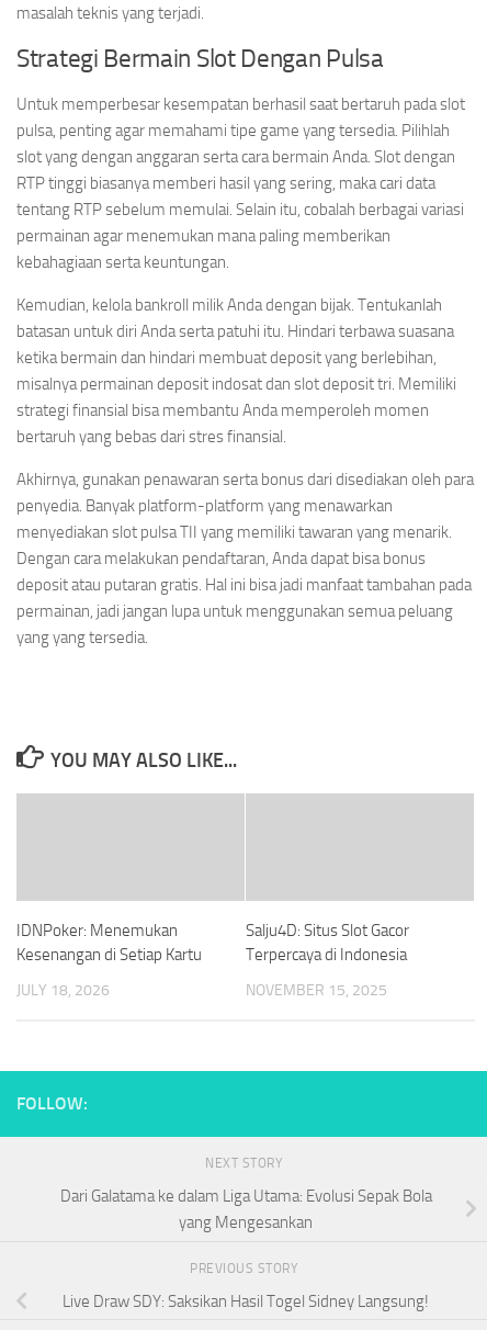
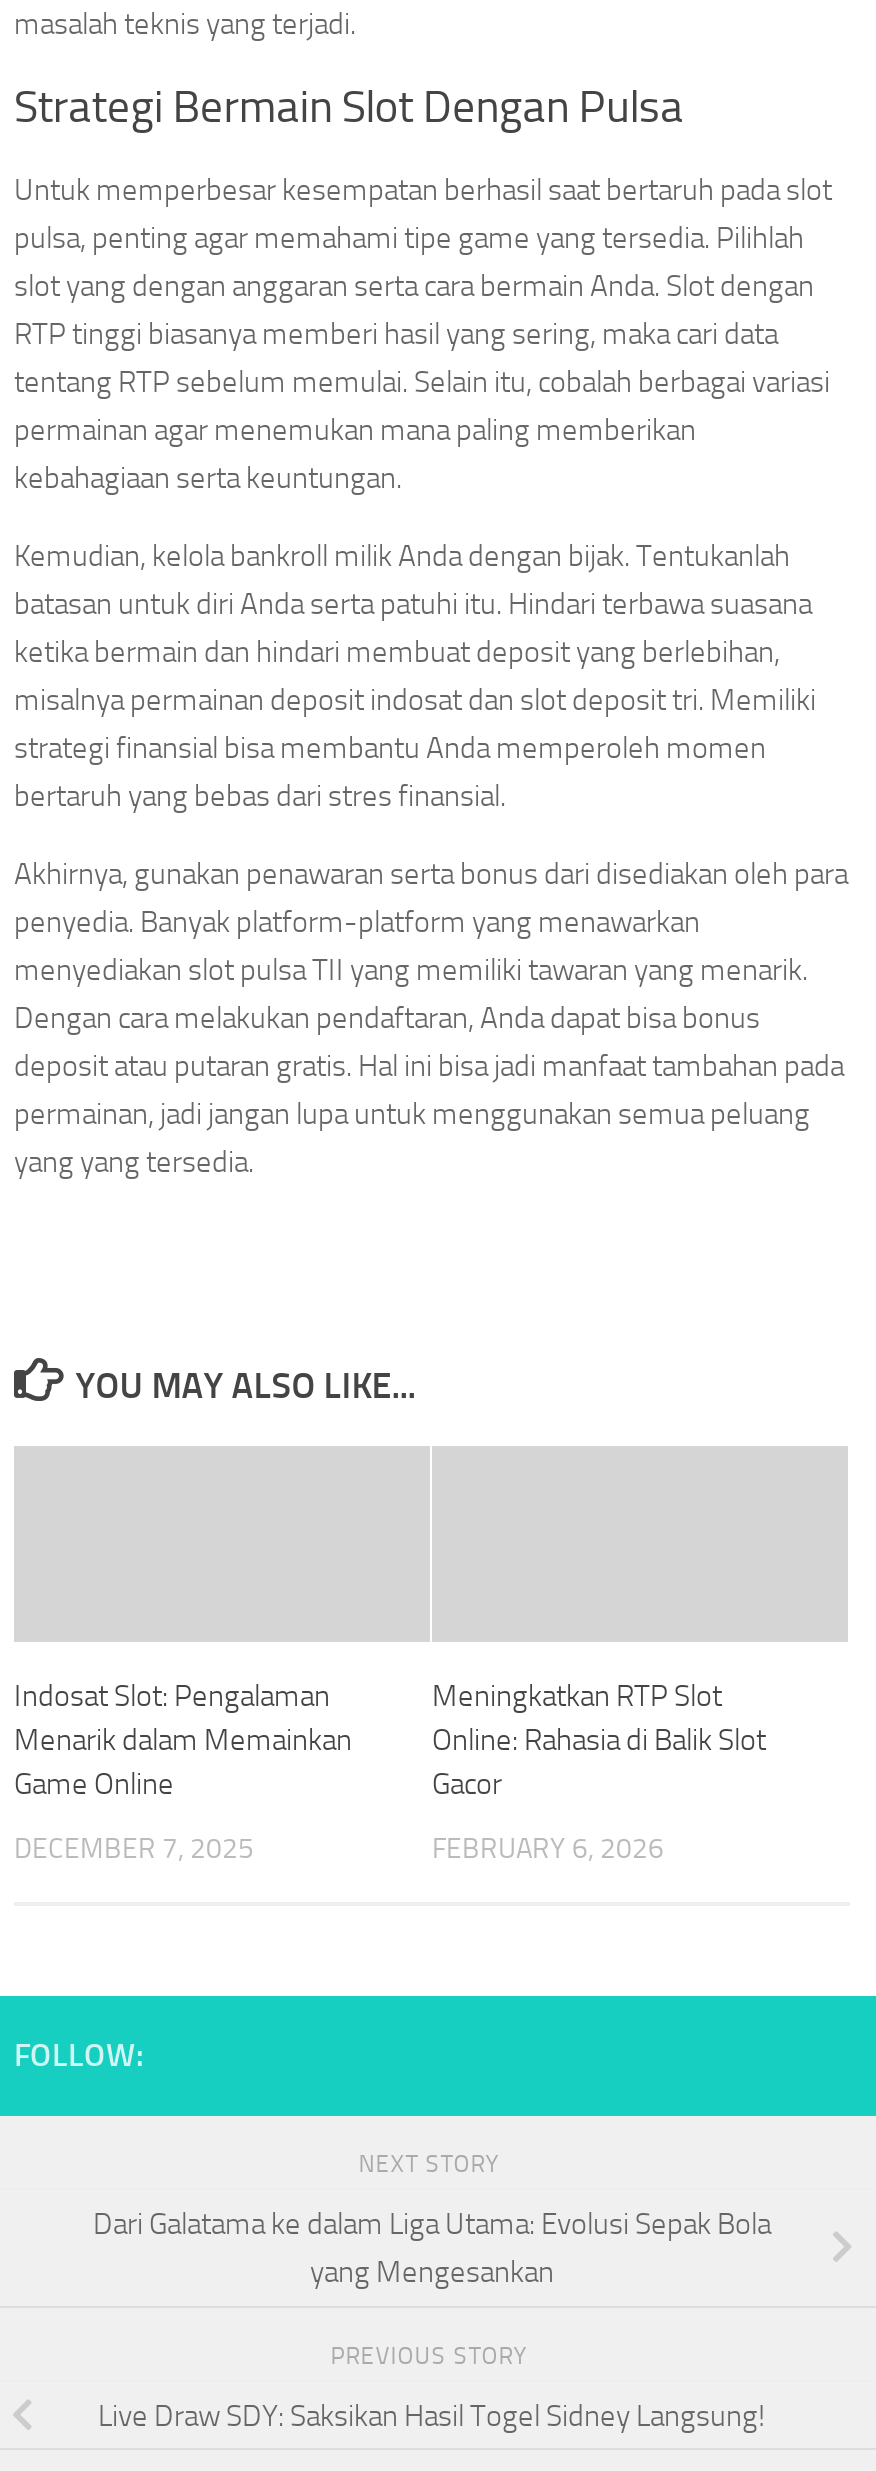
[16,921,202,965] IDNPoker: Menemukan | Kesenangan di Setiap Kartu -> [14,1678,352,1802] Indosat Slot: Pengalaman | Menarik dalam Memainkan | Game Online
[246,921,409,965] Salju4D: Situs Slot Gacor | Terpercaya di Indonesia -> [432,1678,766,1802] Meningkatkan RTP Slot | Online: Rahasia di Balik Slot | Gacor
[16,981,110,1000] JULY 18, 2026 -> [14,1832,254,1866] DECEMBER 7, 2025
[246,981,387,1000] NOVEMBER 15, 2025 -> [432,1832,664,1866] FEBRUARY 6, 2026

